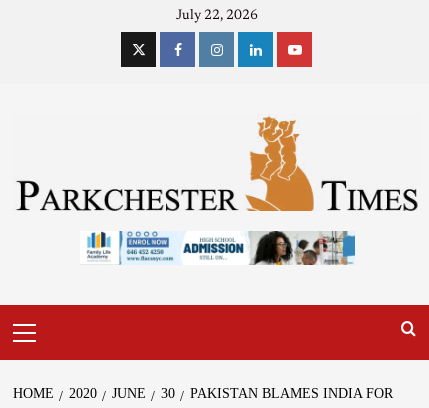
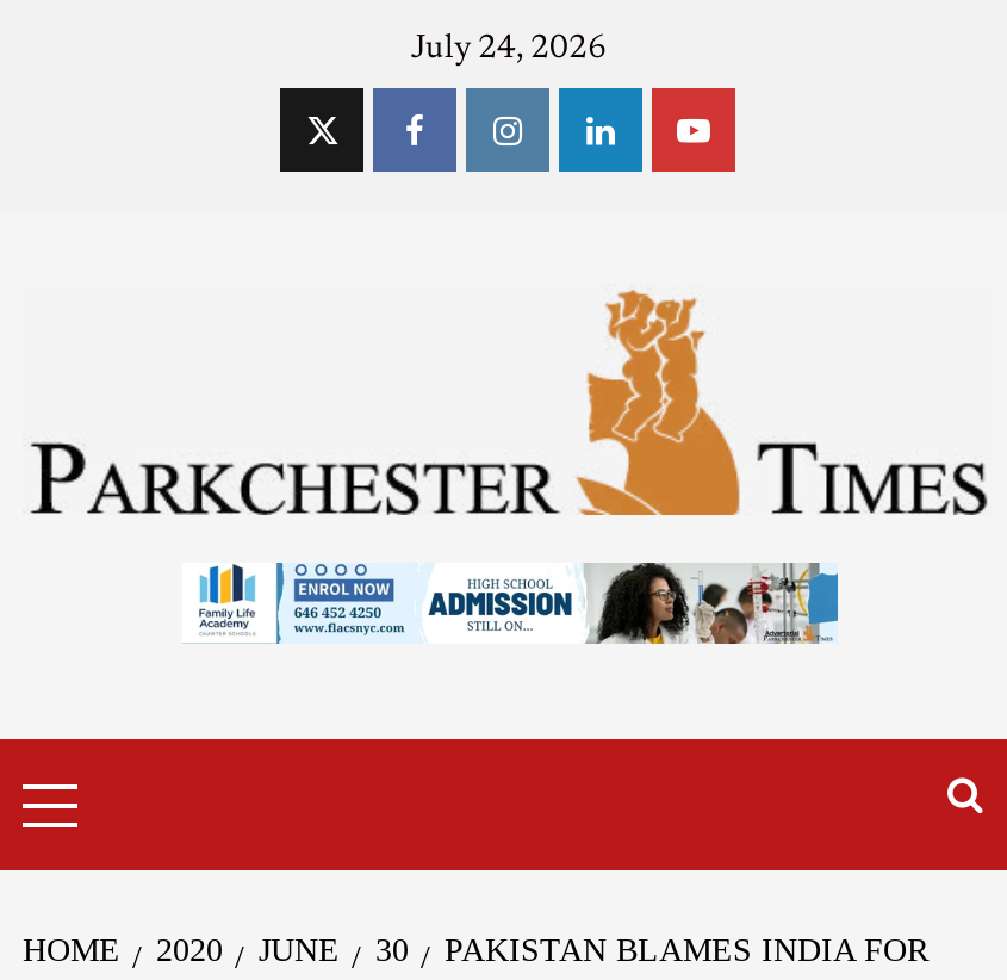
[176,9,258,23] July 22, 2026 -> [411,33,607,67] July 24, 2026

